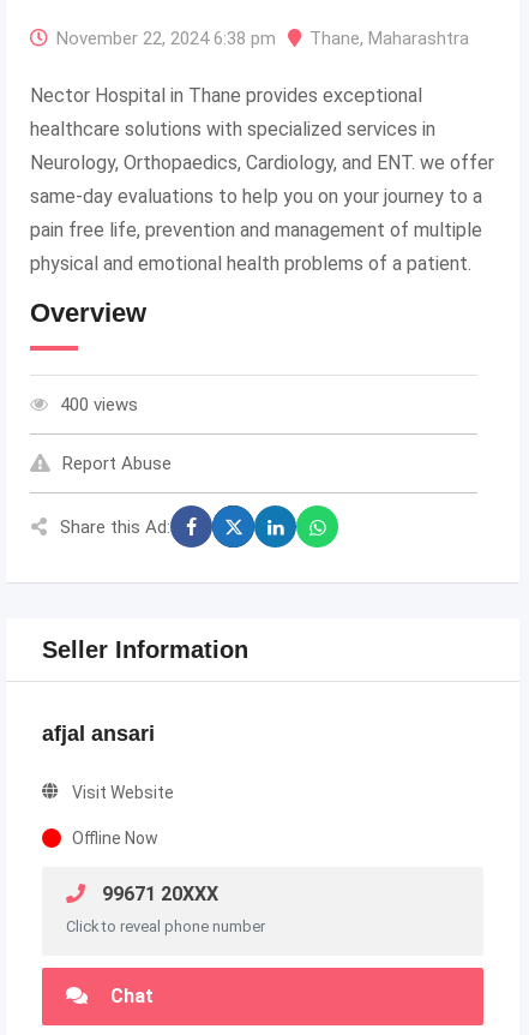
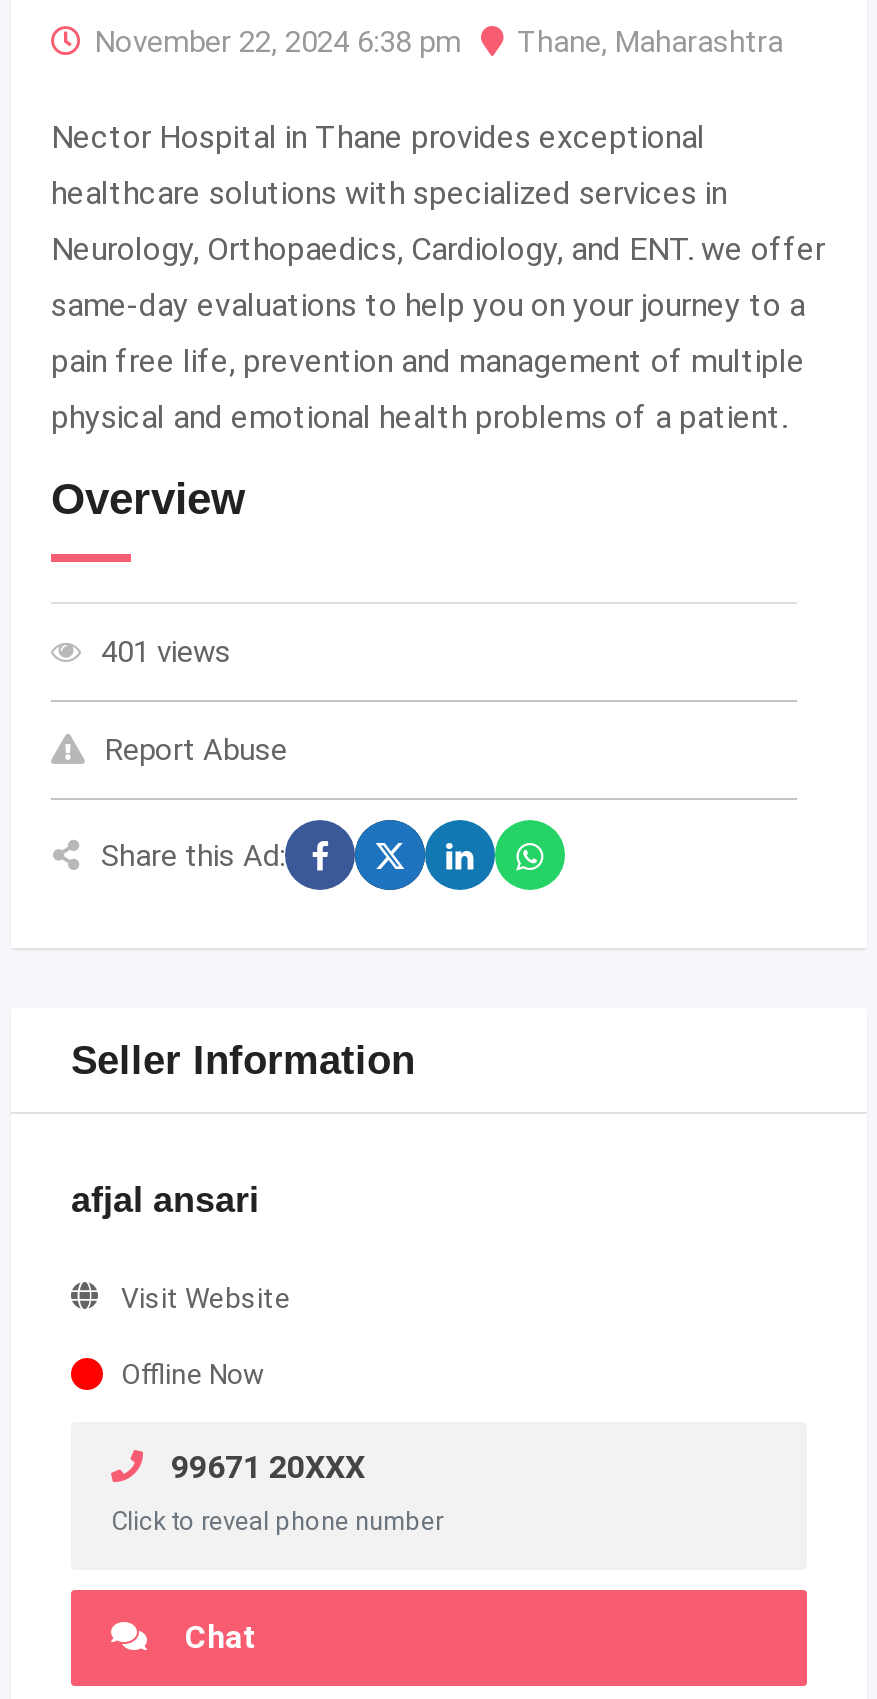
[60,394,138,415] 400 views -> [101,634,231,670] 401 views

